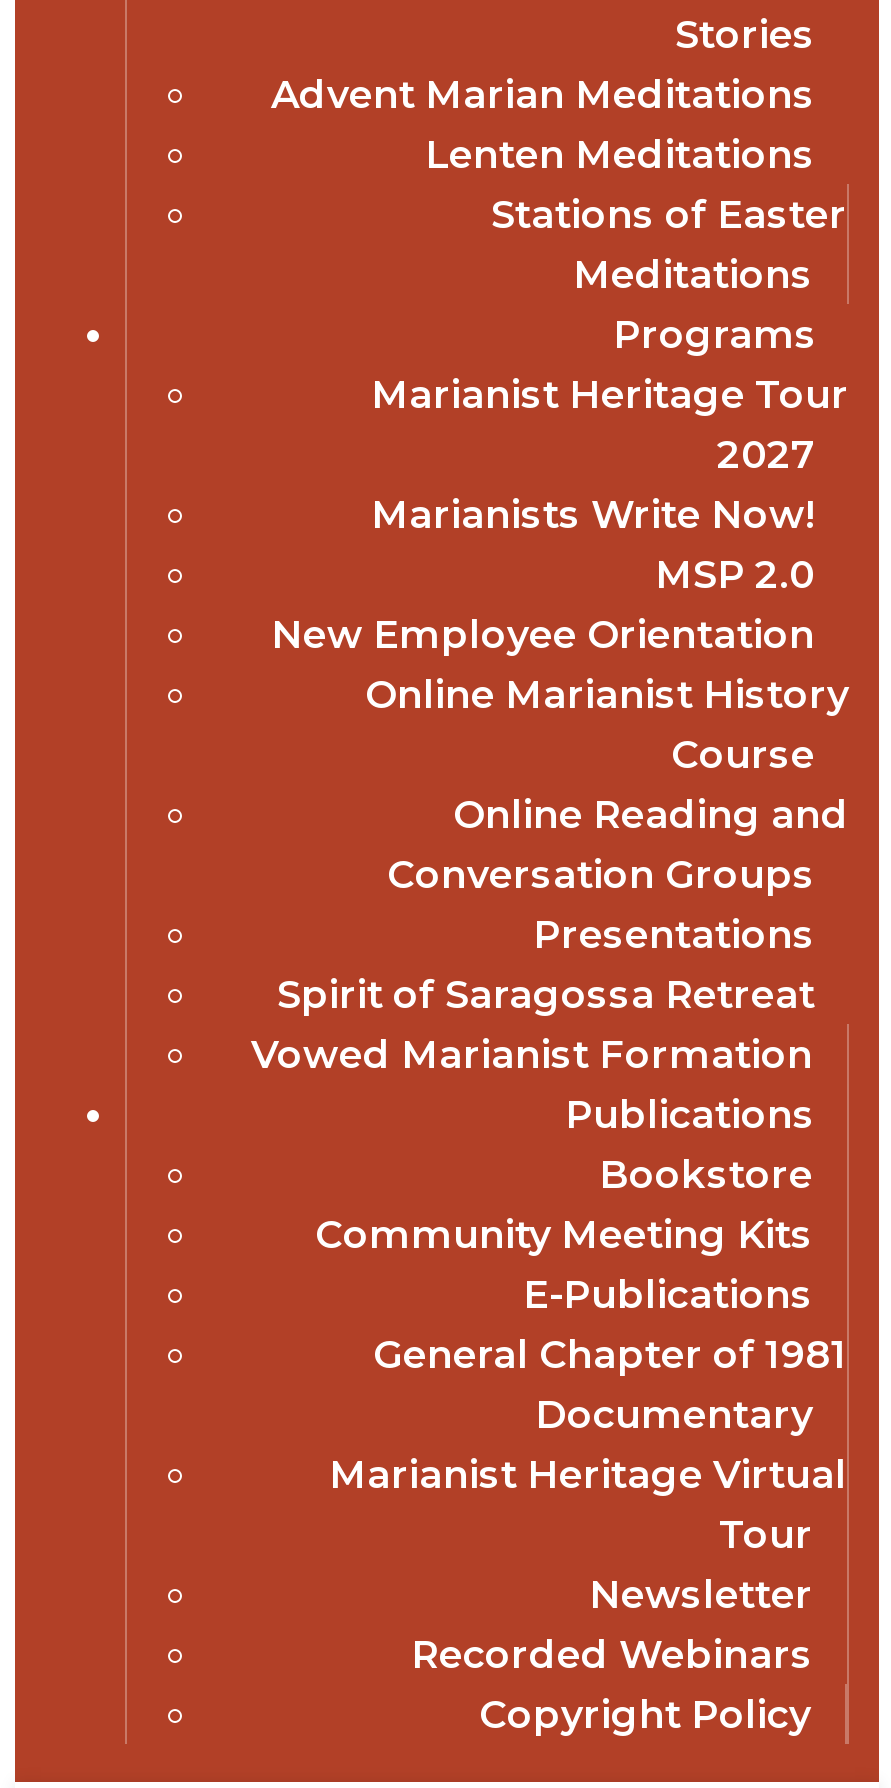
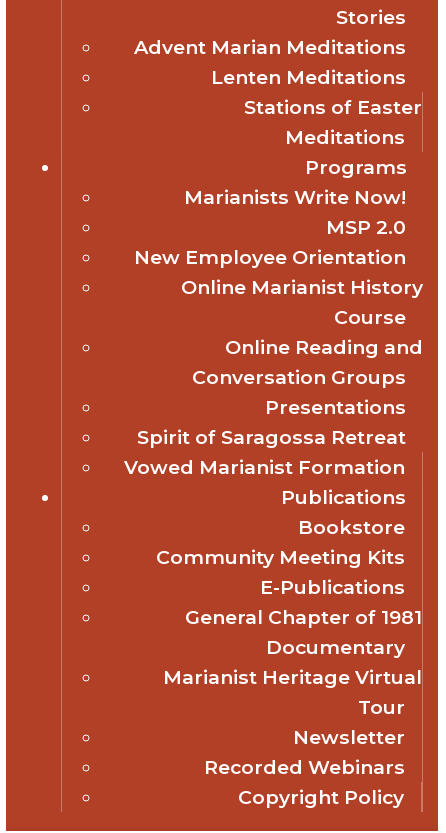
[371,370,849,478] Marianist Heritage Tour | 2027 -> none

